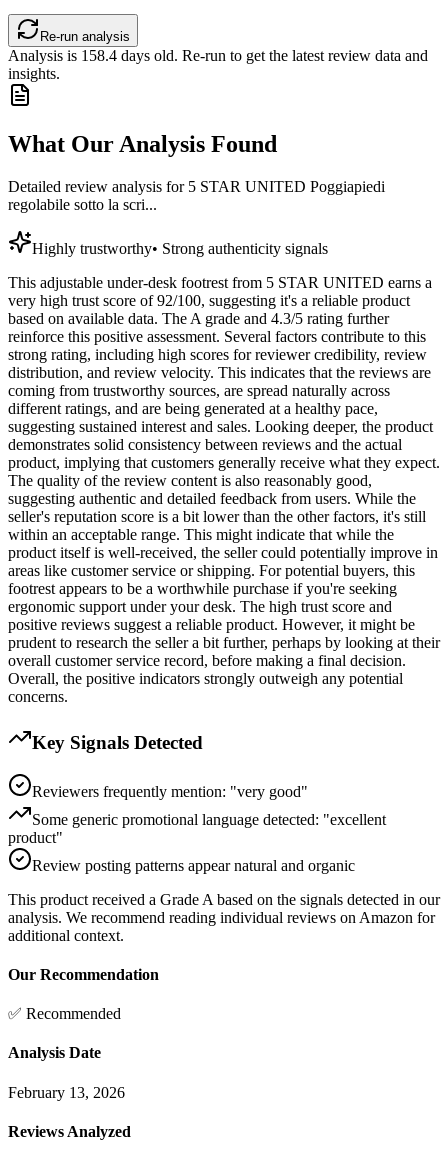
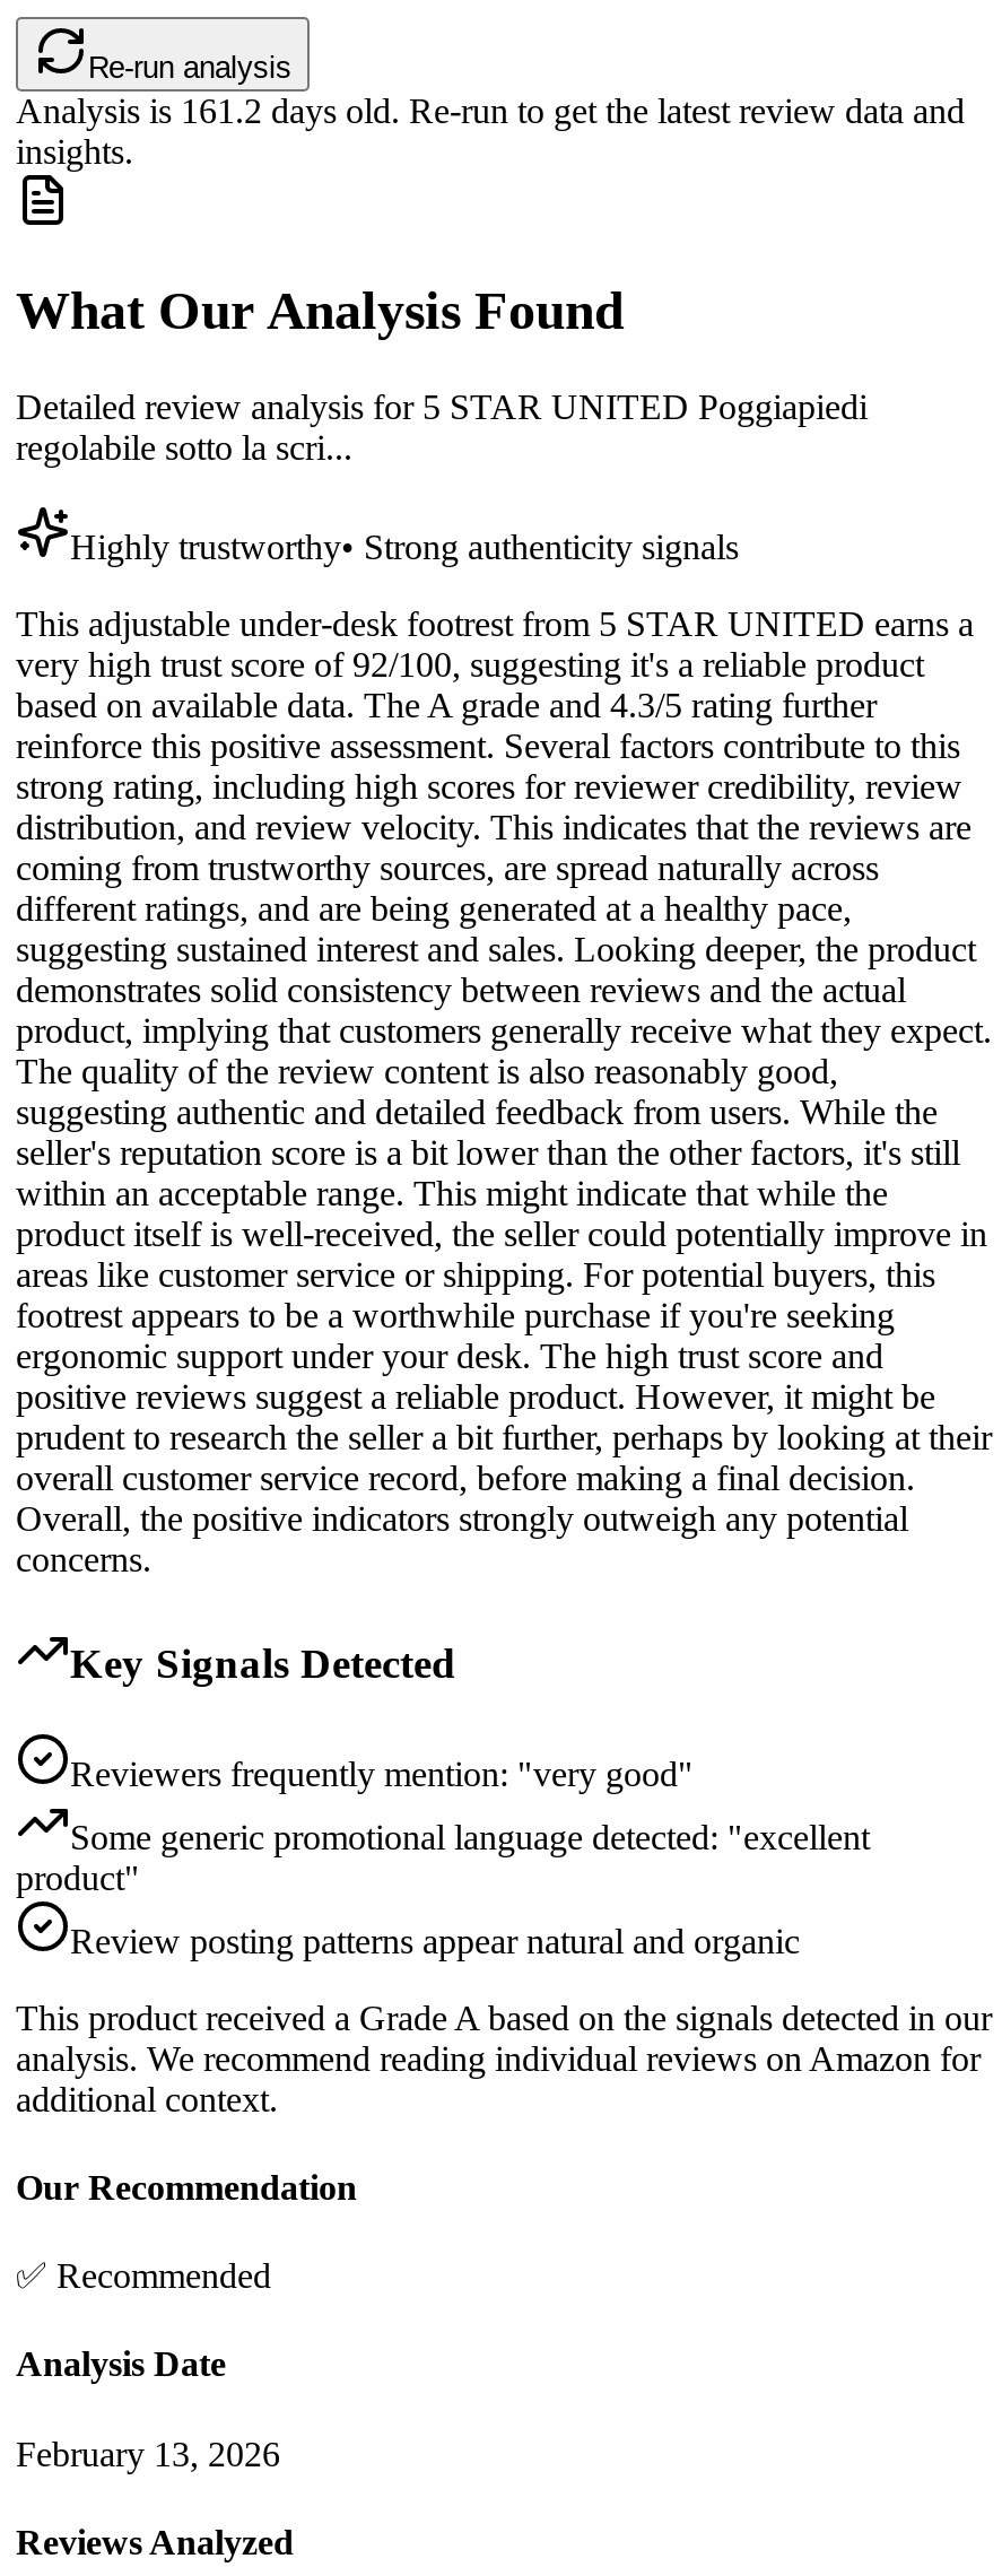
[8,47,428,64] Analysis is158.4days old. Re-run to get the latest review data and -> [16,92,965,131] Analysis is161.2days old. Re-run to get the latest review data and

